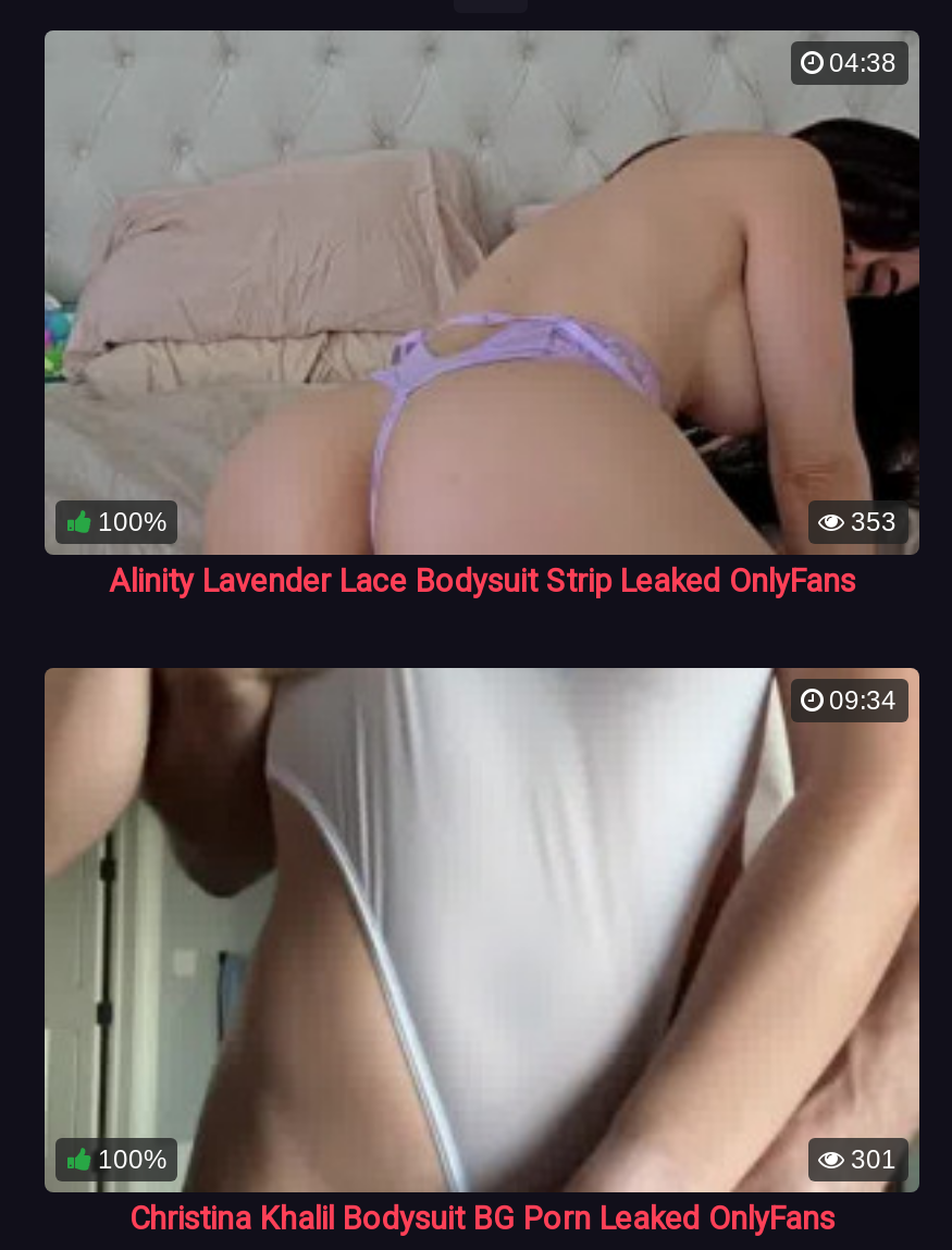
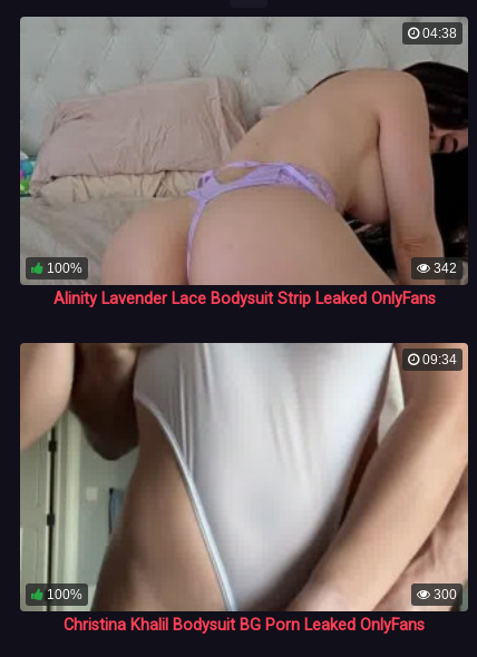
[844,506,897,537] 353 -> [430,260,456,276] 342
[844,1144,897,1175] 301 -> [430,587,456,602] 300

